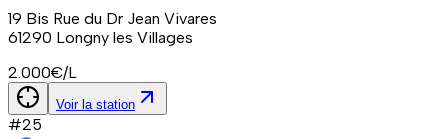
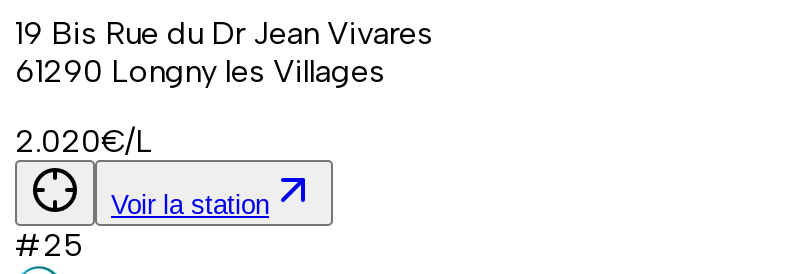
[8,63,77,82] 2.000€/L -> [15,122,153,160] 2.020€/L

